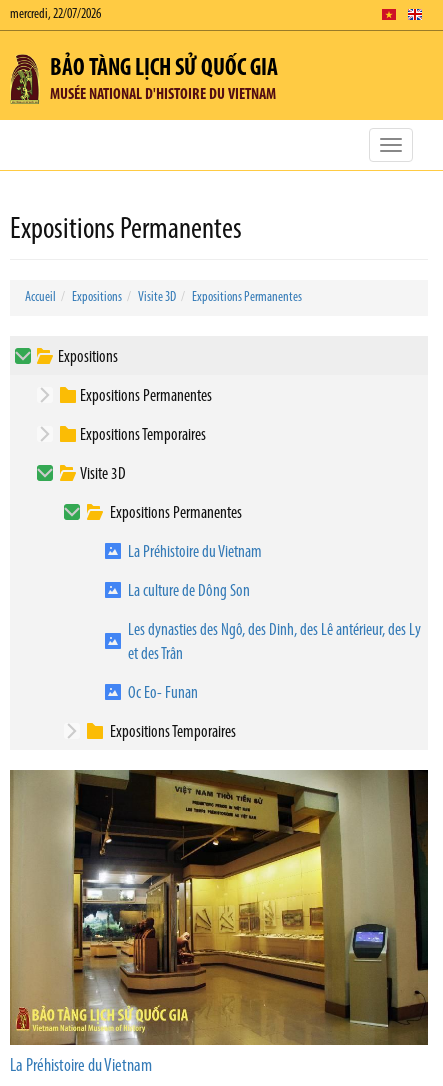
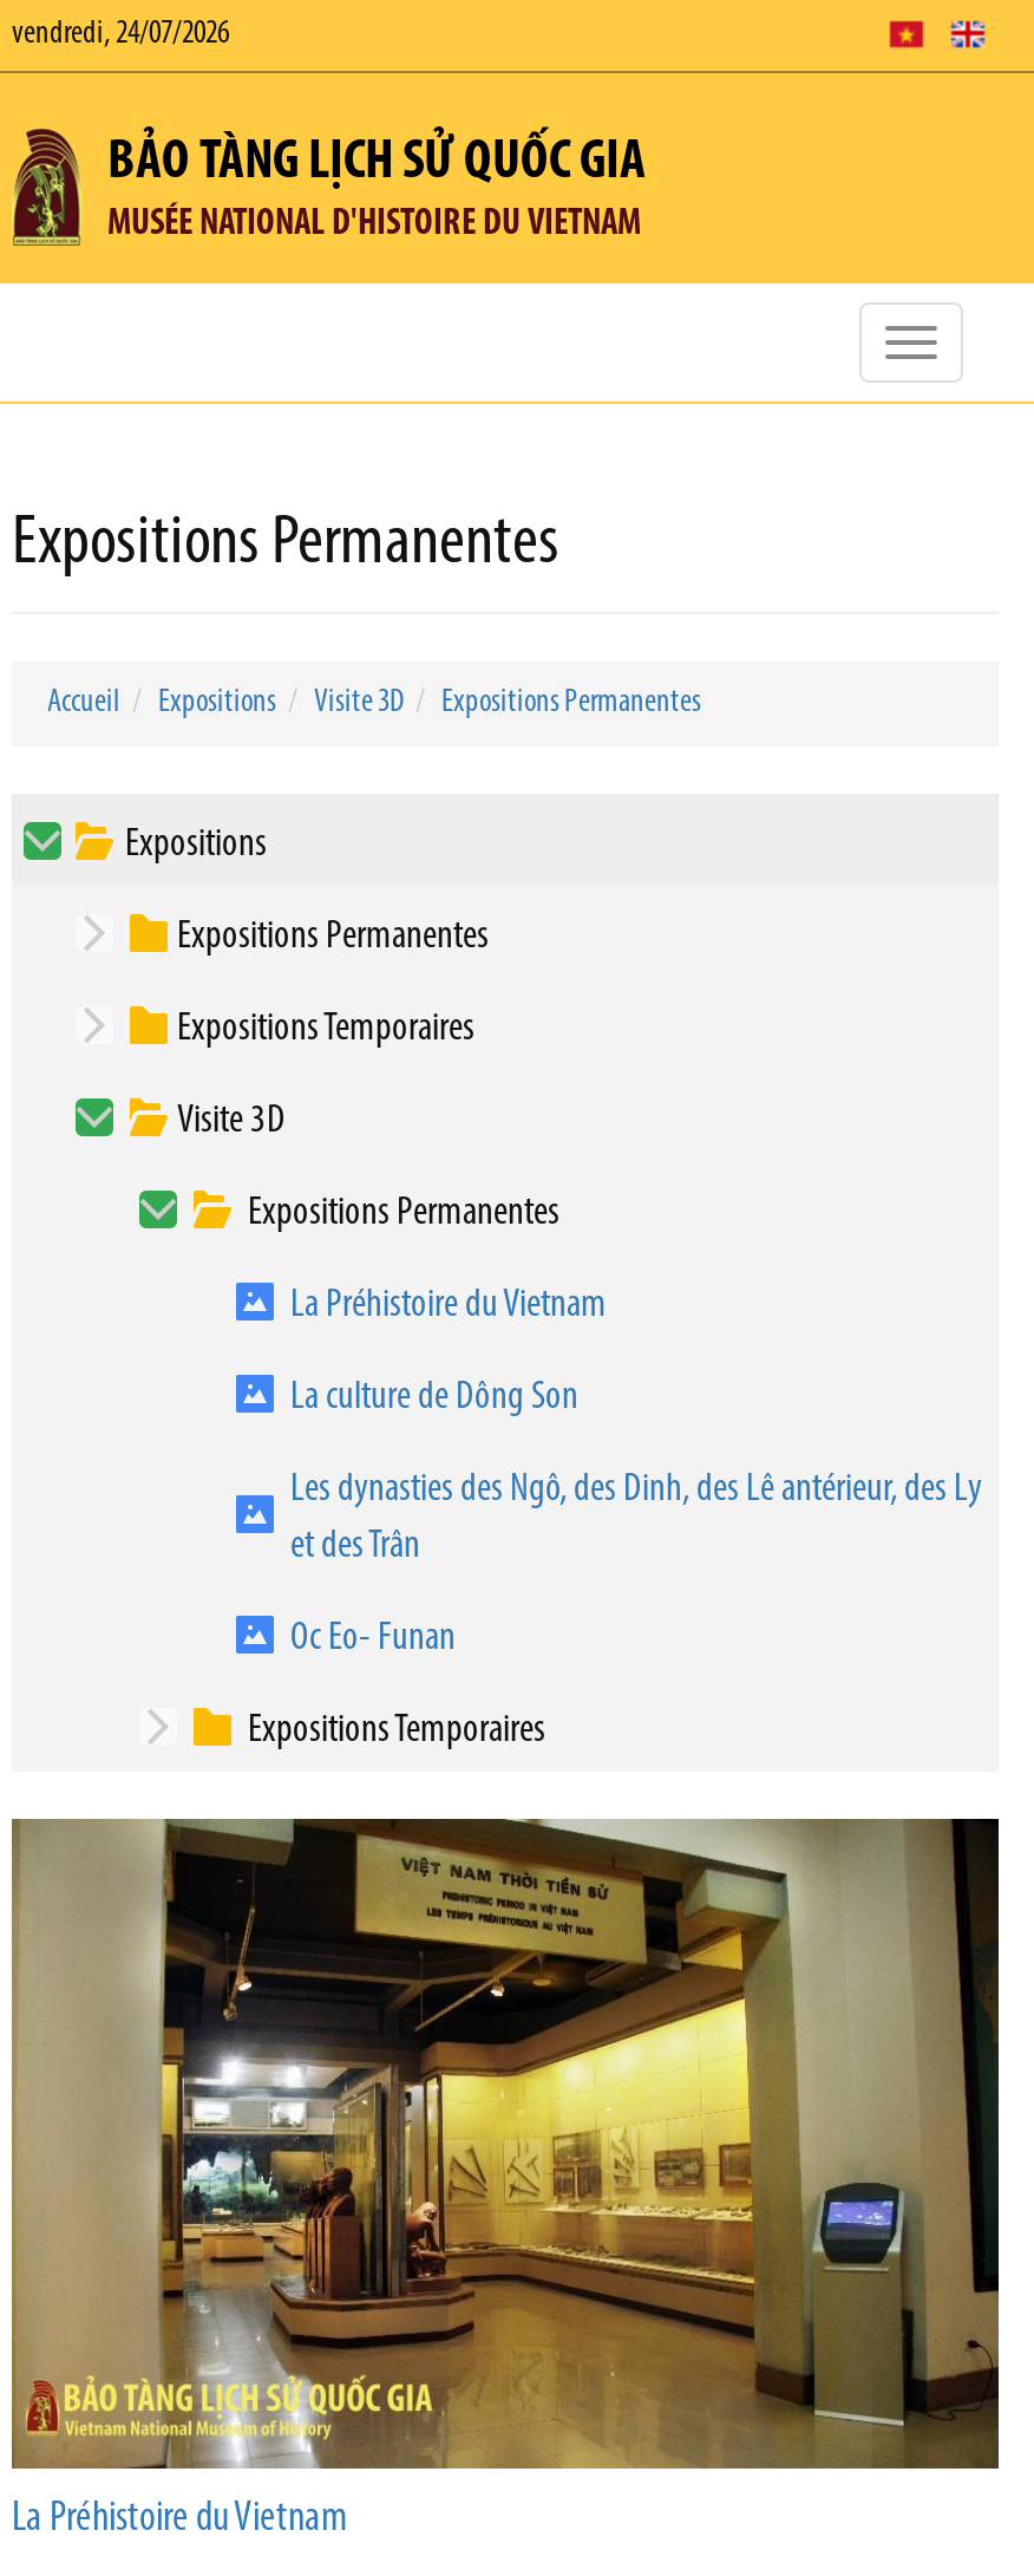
[10,7,101,22] mercredi, 22/07/2026 -> [12,17,229,52] vendredi, 24/07/2026

